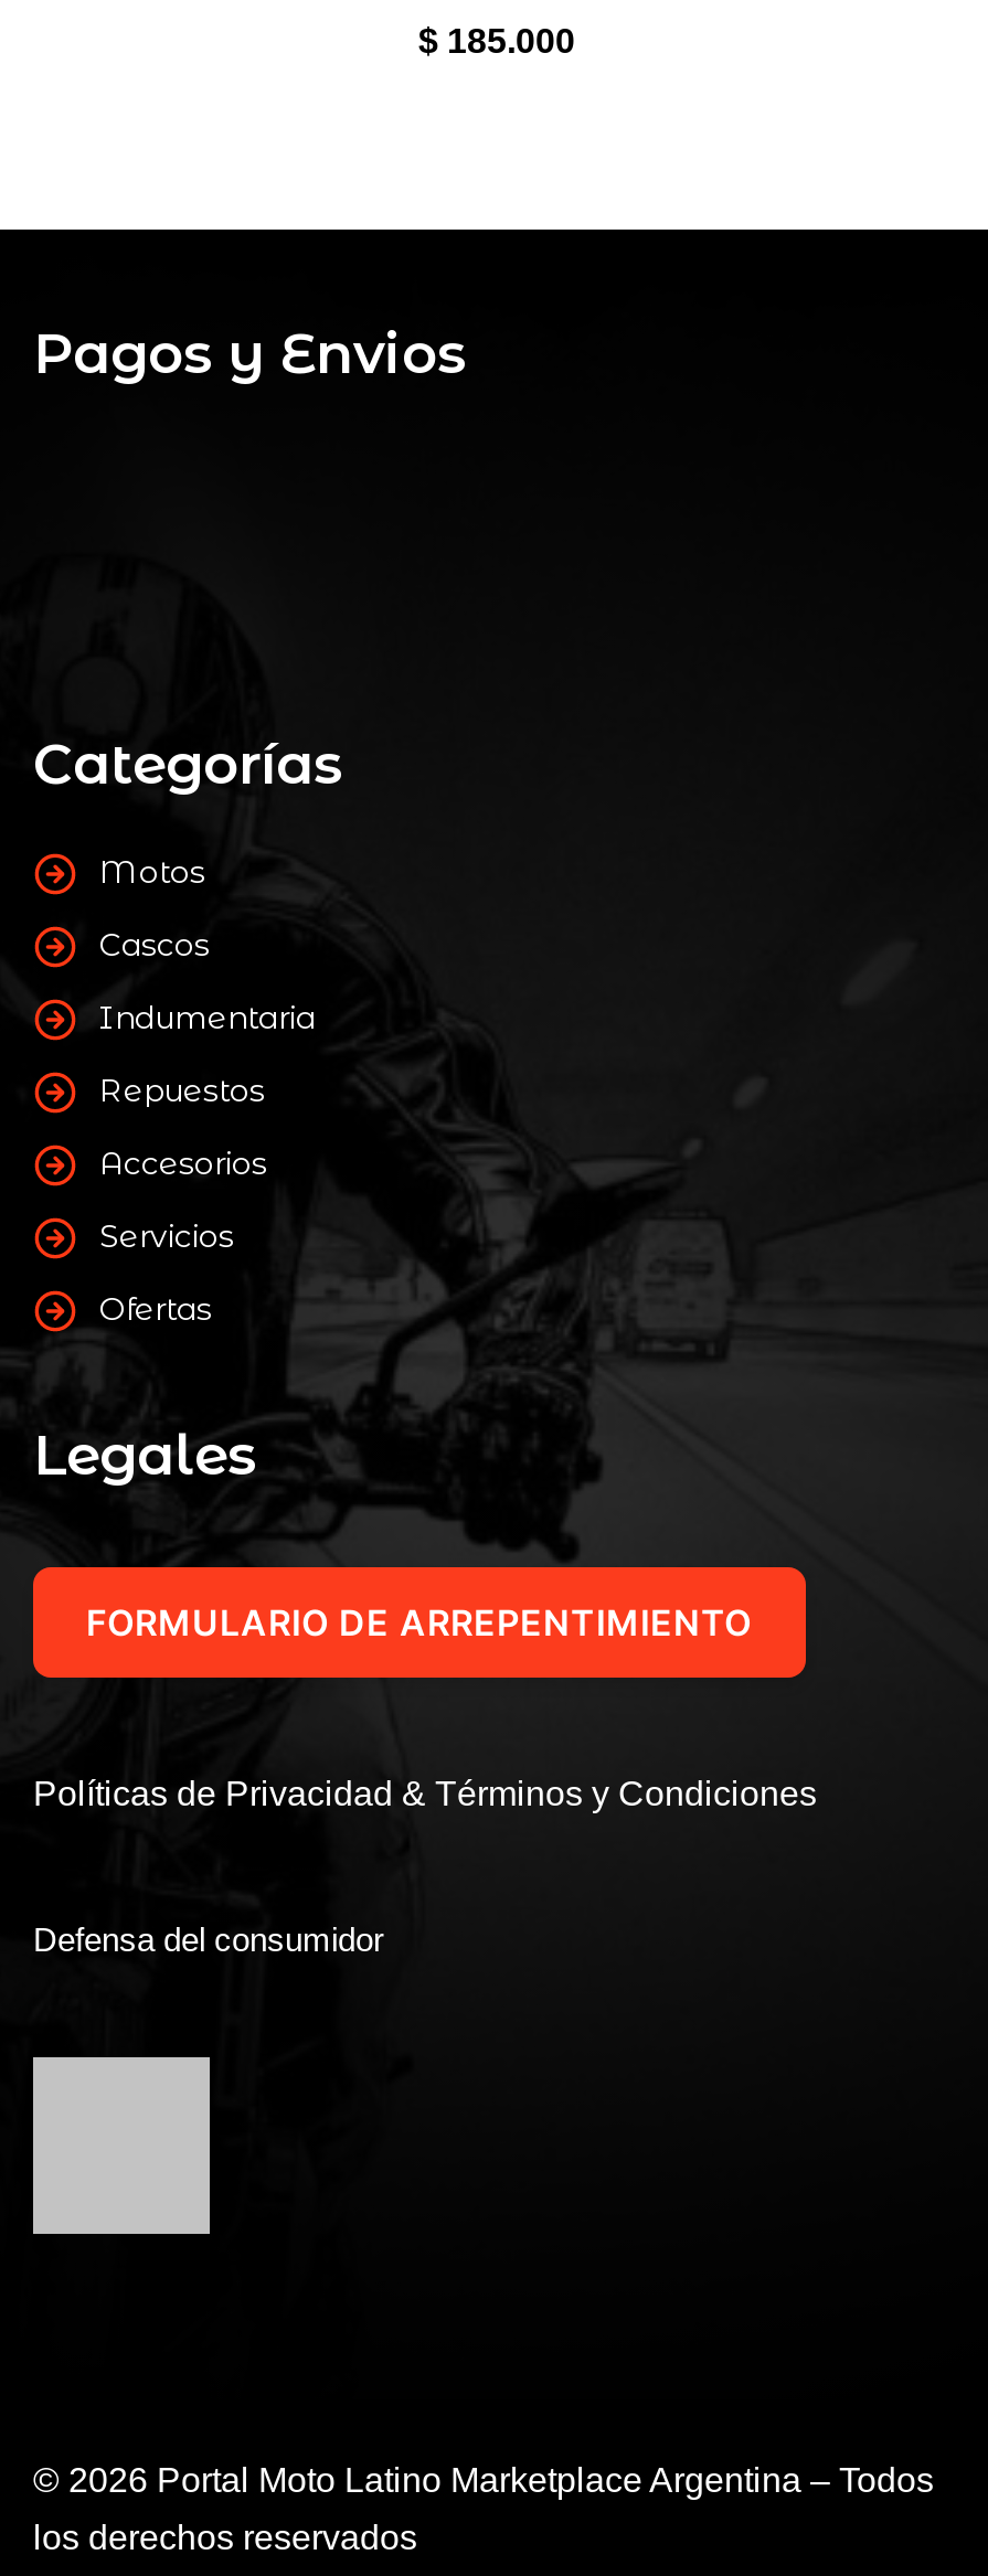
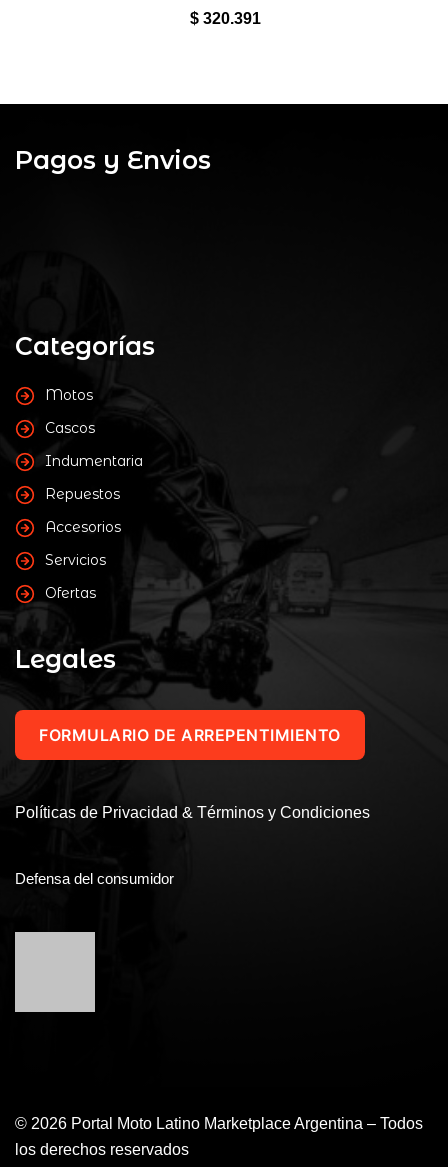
[418,21,575,58] $185.000 -> [189,9,260,26] $320.391

